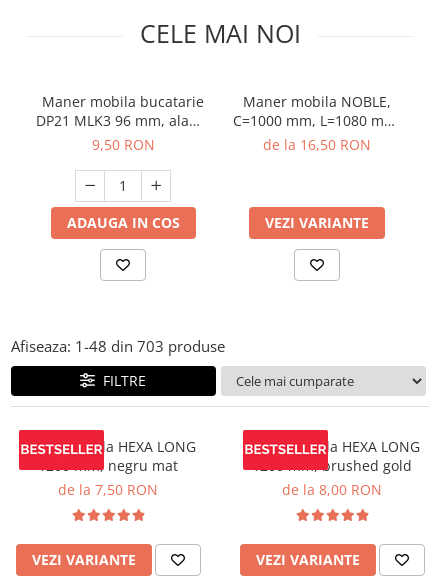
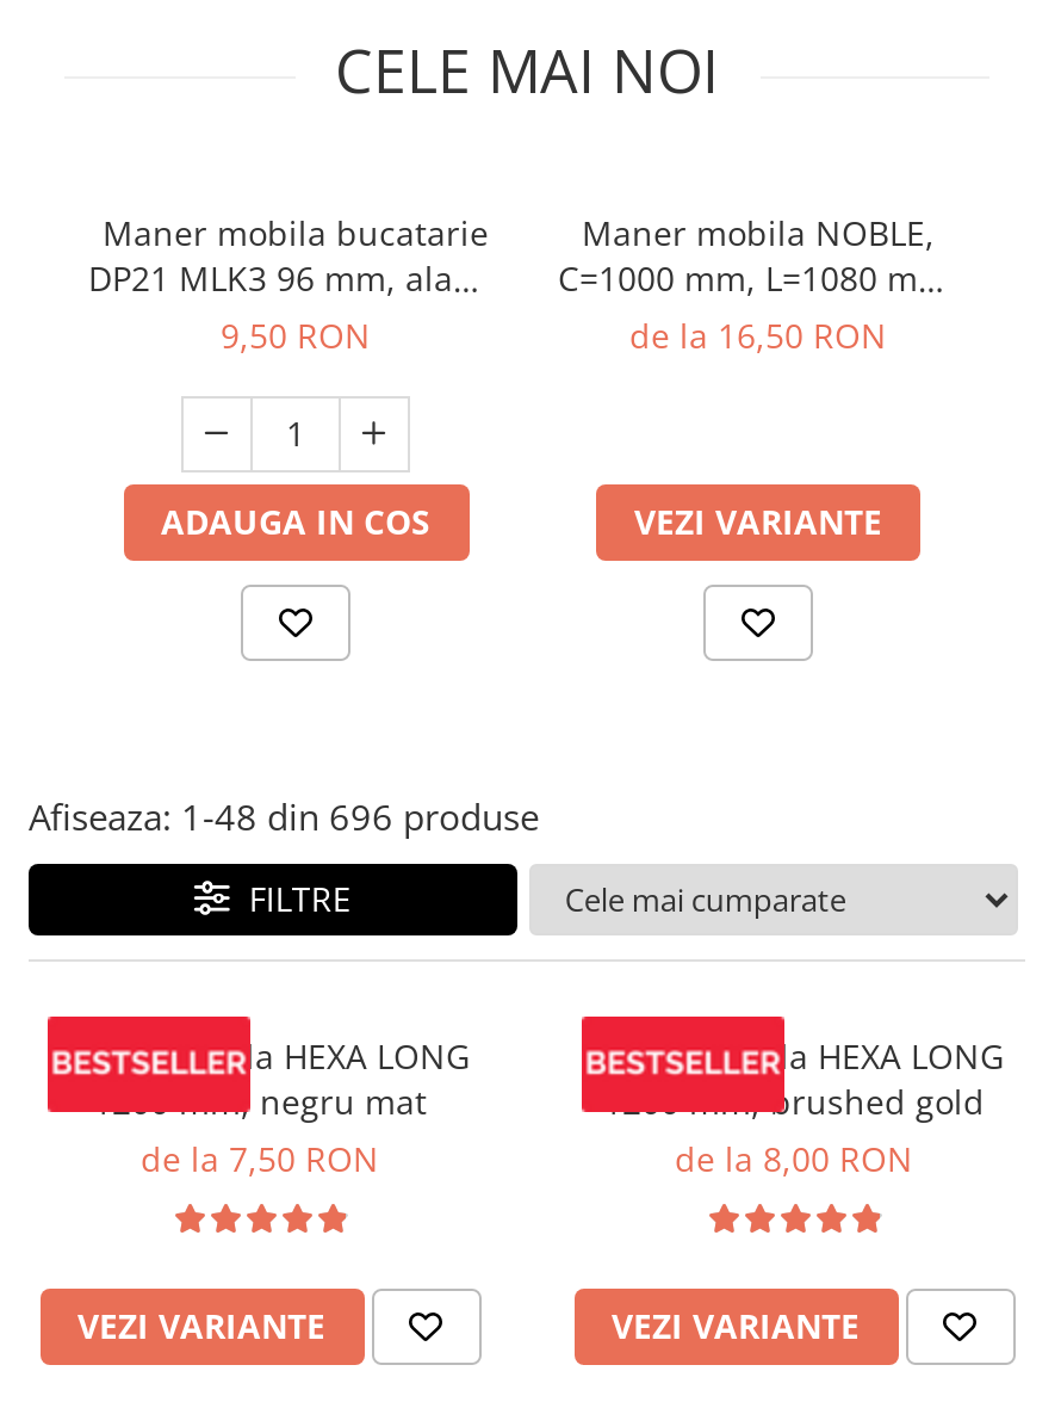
[11,336,225,356] Afiseaza: 1- 48 din 703 produse -> [29,793,539,841] Afiseaza: 1- 48 din 696 produse

